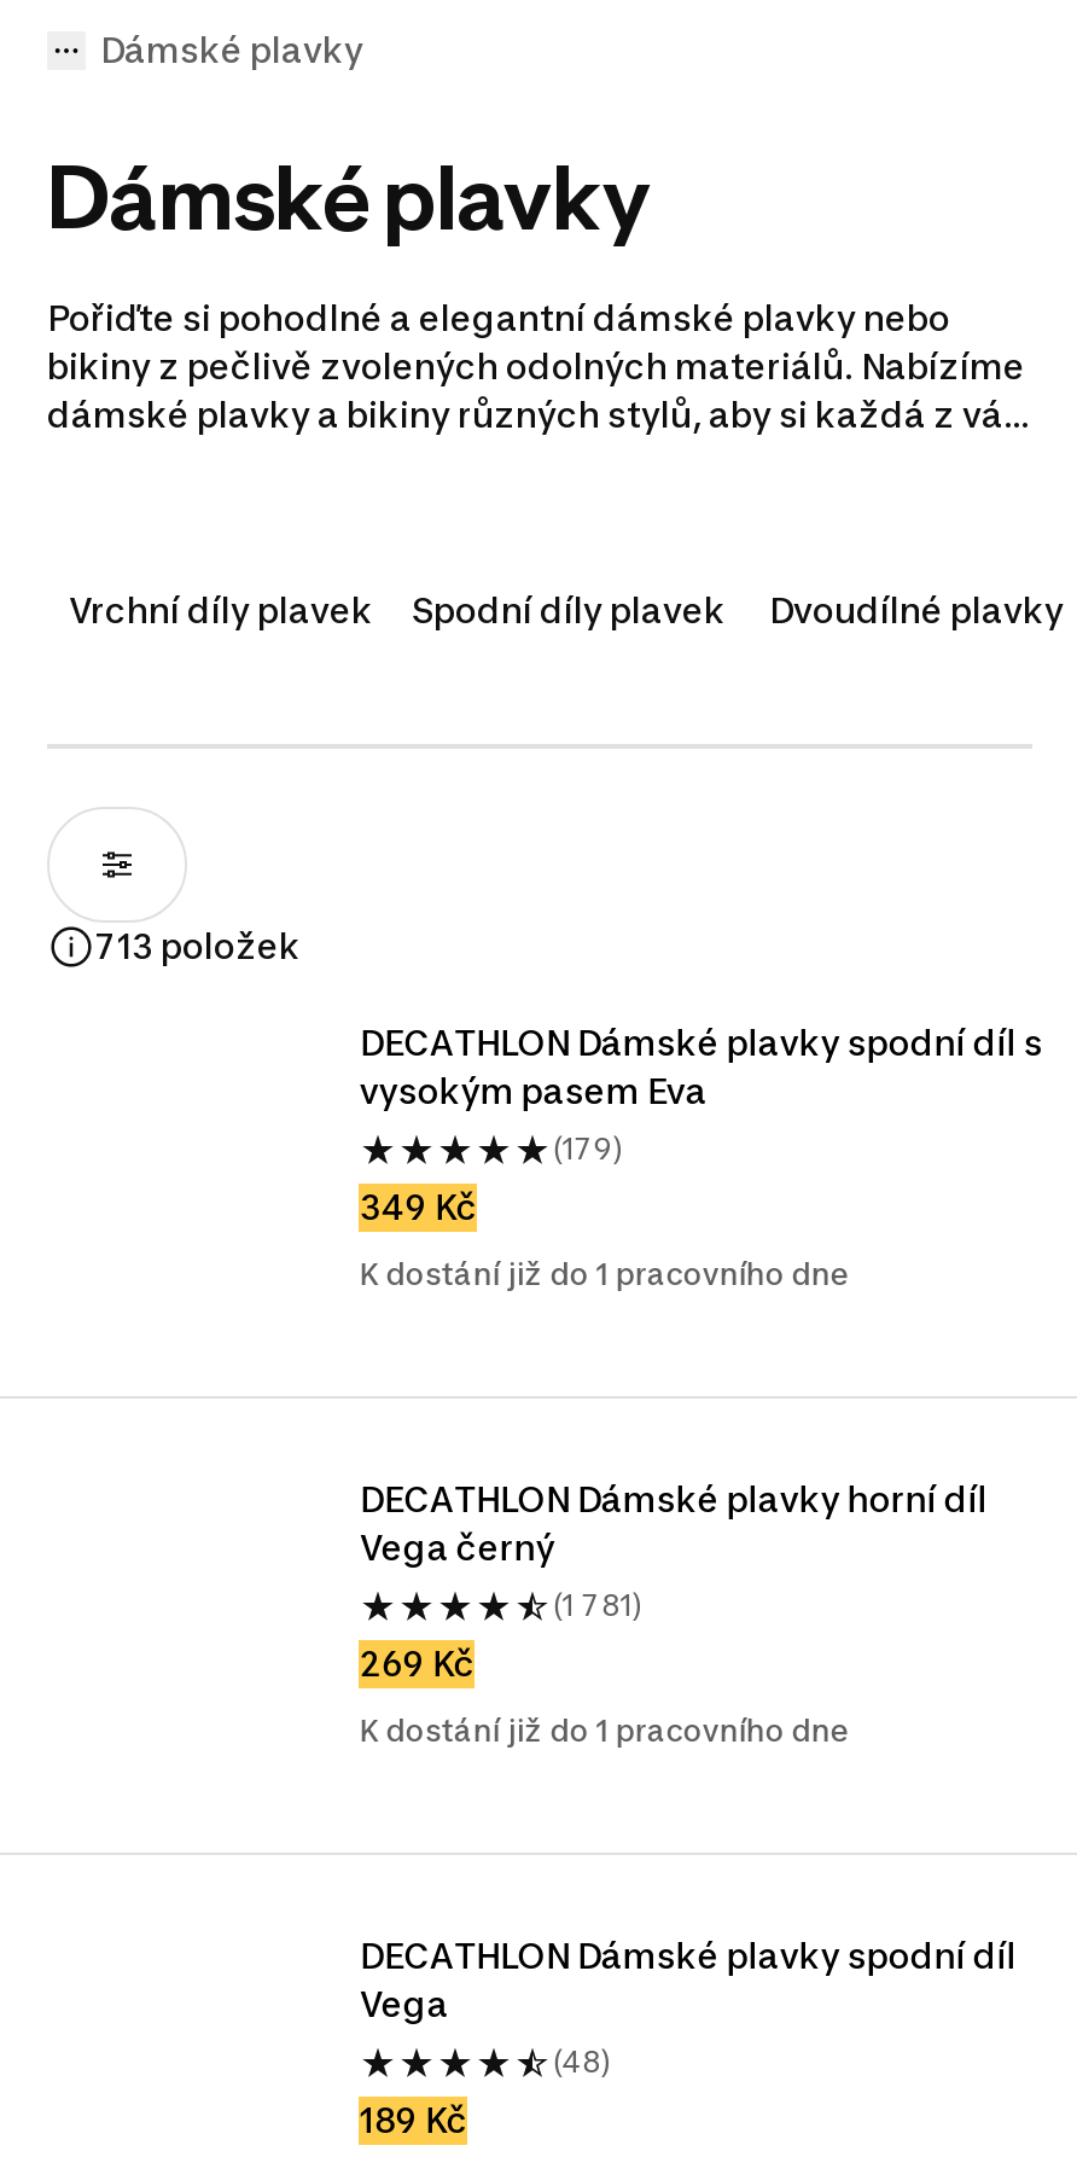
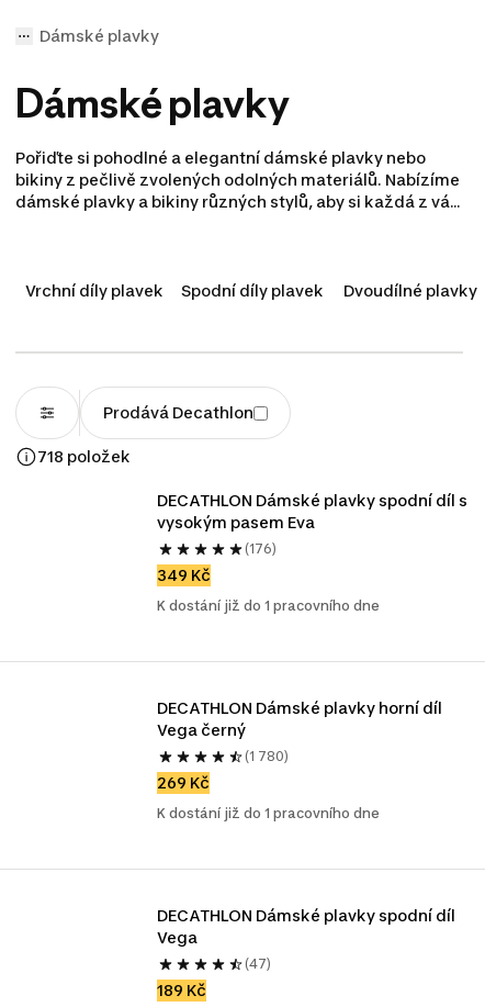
[95,925,301,966] 713 položek -> [37,403,253,466] Prodává Decathlon | 718 položek
[553,1130,623,1167] (179) -> [245,540,277,557] (176)
[553,1587,642,1623] (1 781) -> [245,748,289,764] (1 780)
[553,2043,610,2080] (48) -> [245,955,271,972] (47)

